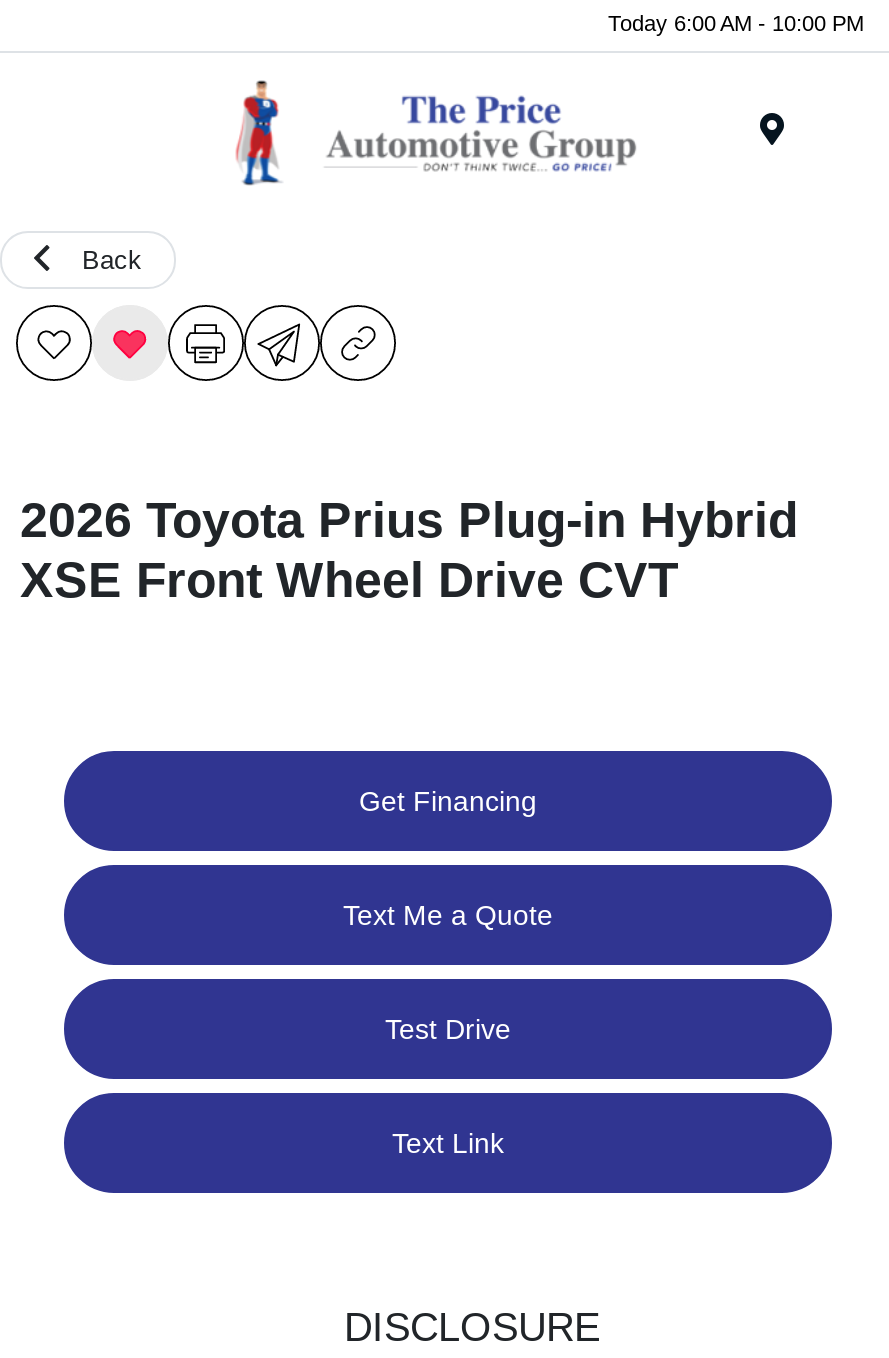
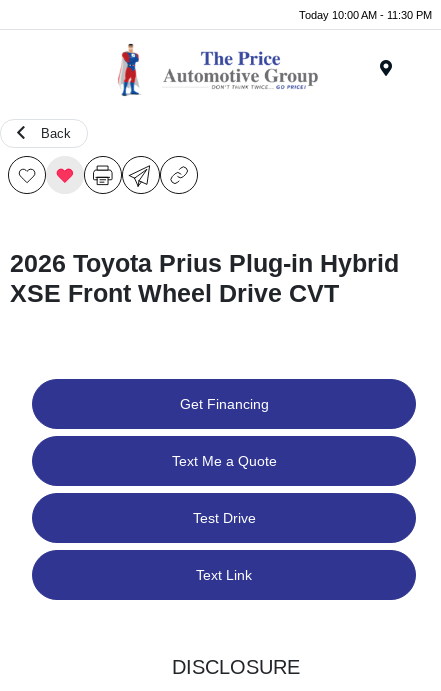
[608,10,864,34] Today 6:00 AM - 10:00 PM -> [299,8,432,20] Today 10:00 AM - 11:30 PM

